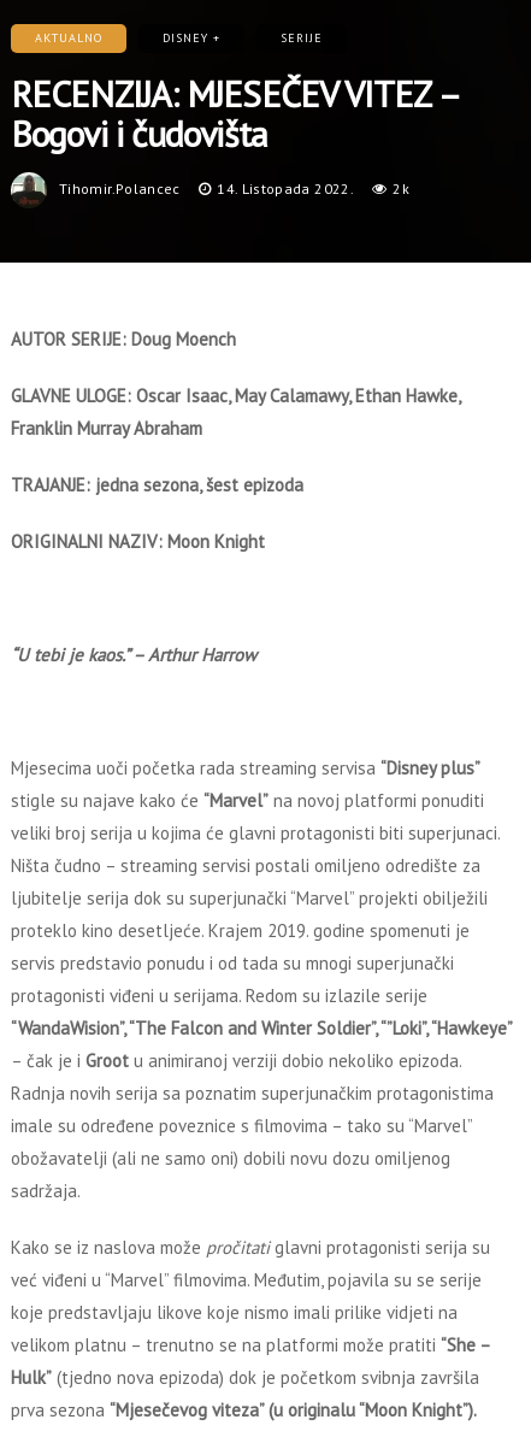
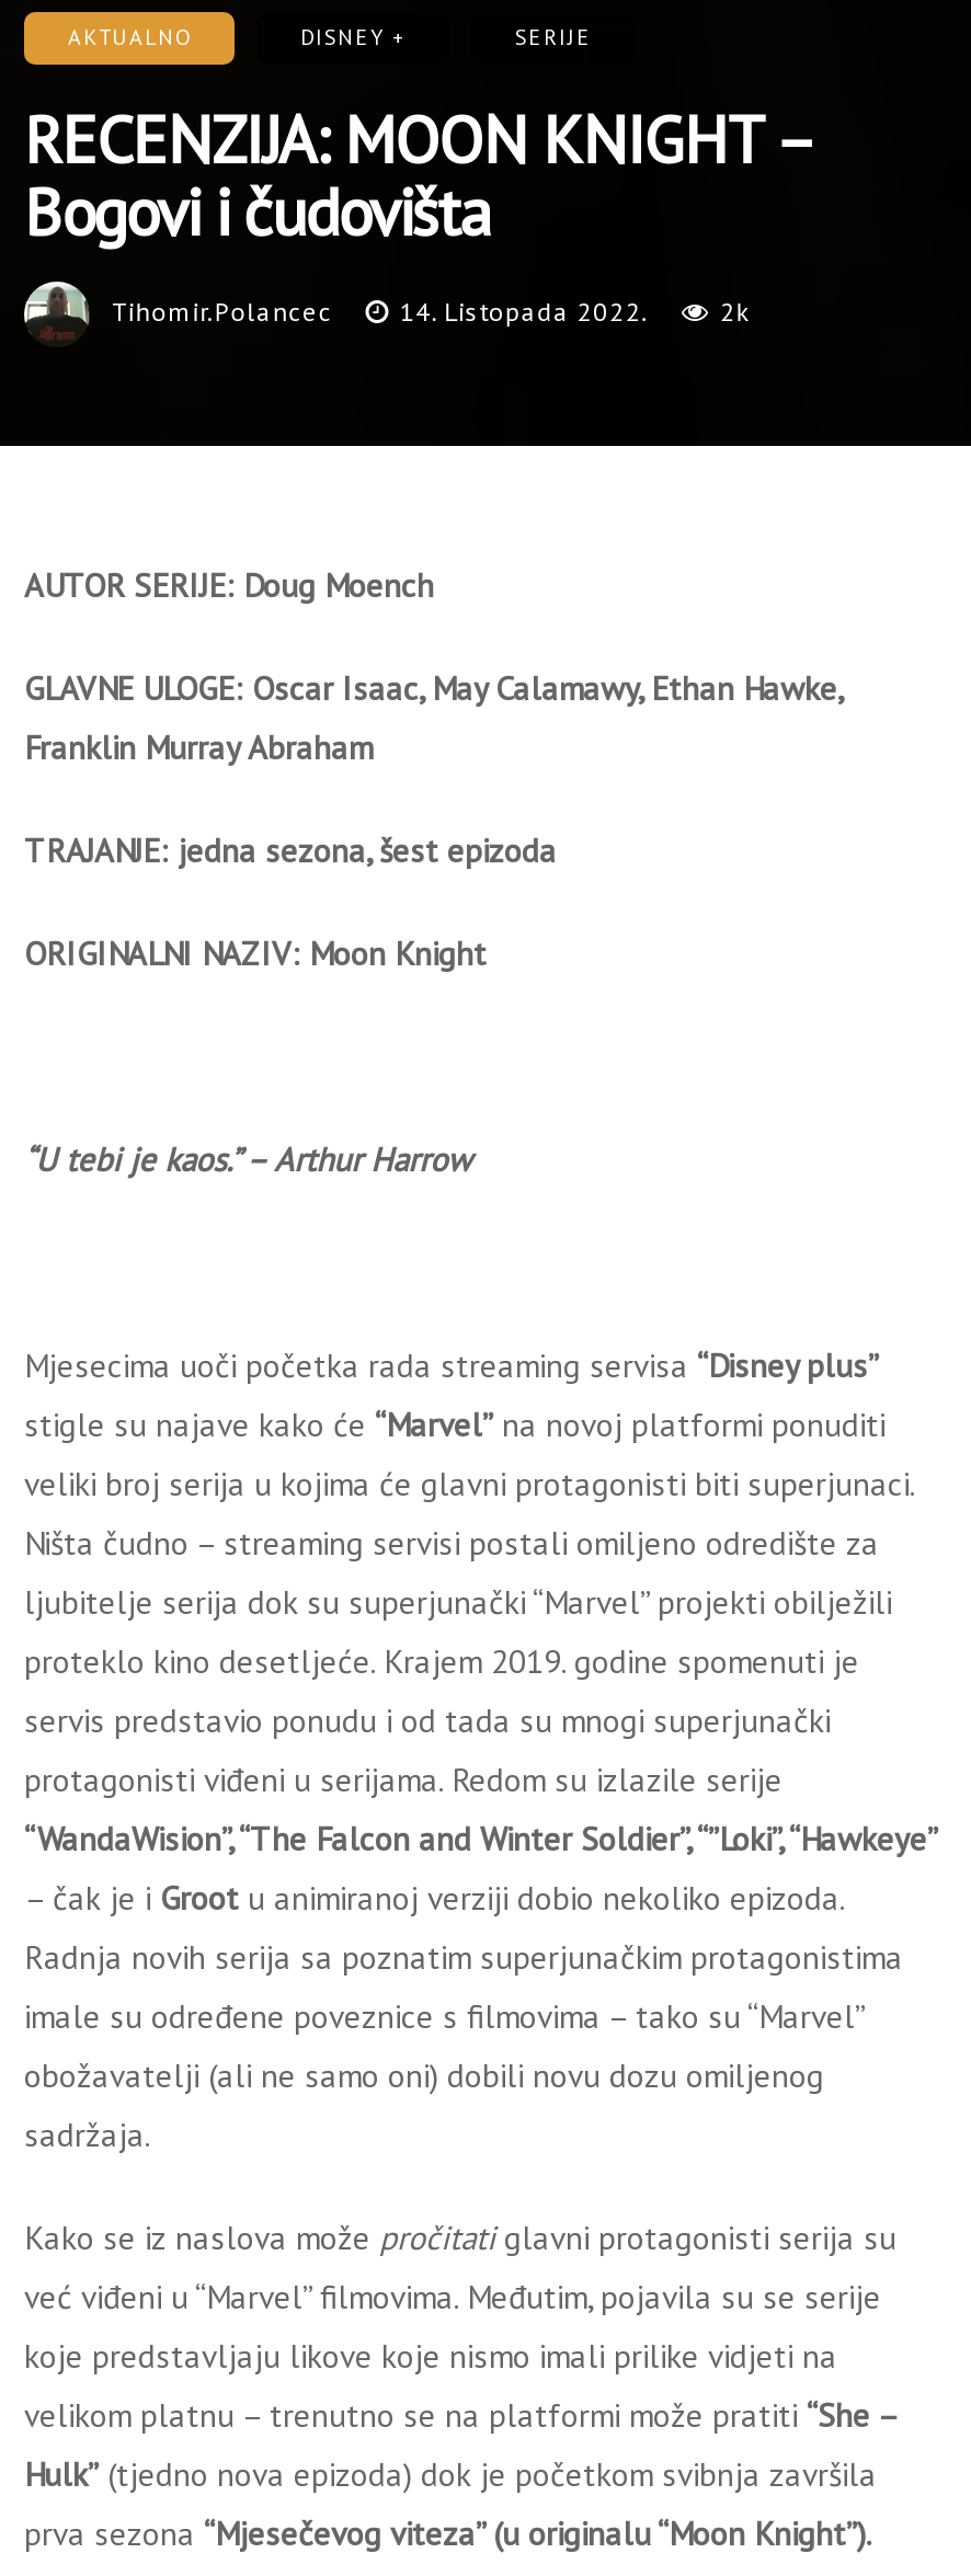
[11,70,458,117] RECENZIJA: MJESEČEV VITEZ – -> [24,94,814,179] RECENZIJA: MOON KNIGHT –

